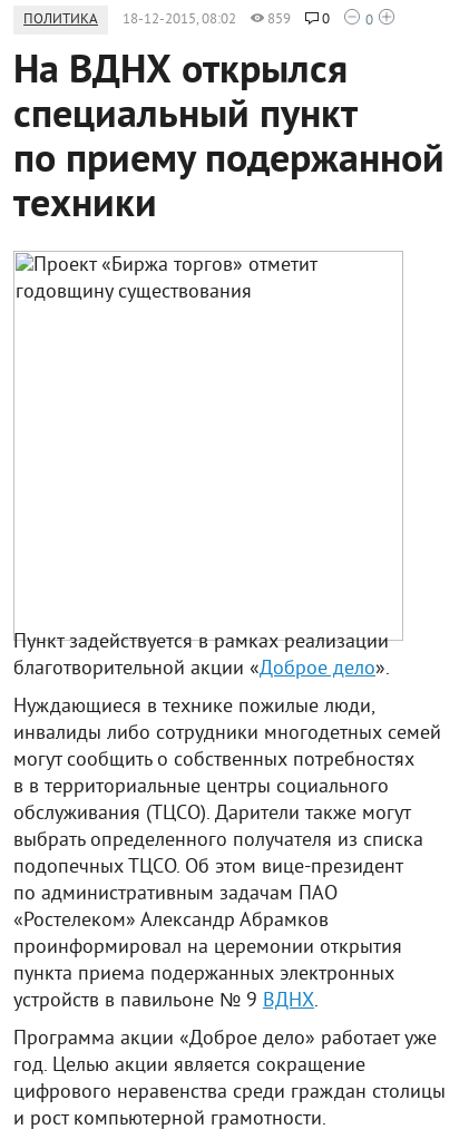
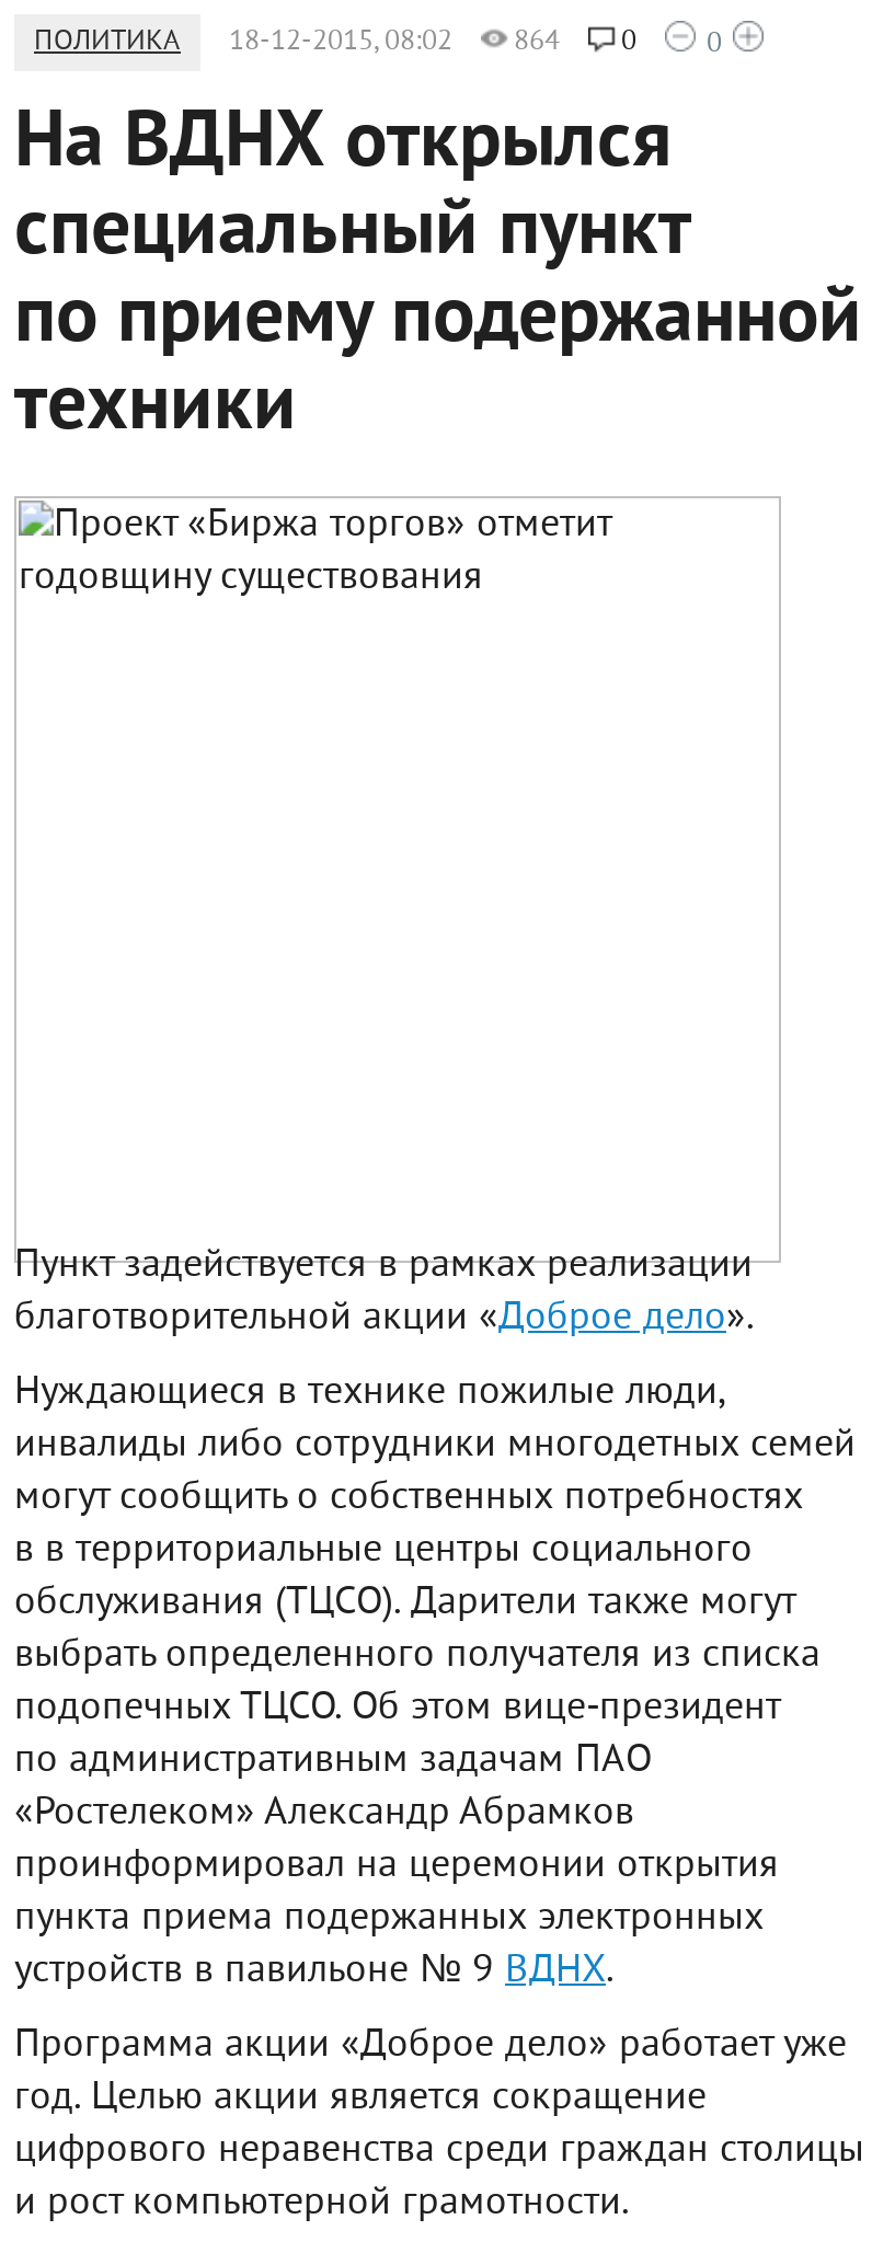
[23,11,373,30] ПОЛИТИКА 18-12-2015, 08:02 859 0 0 -> [34,25,722,62] ПОЛИТИКА 18-12-2015, 08:02 864 0 0

